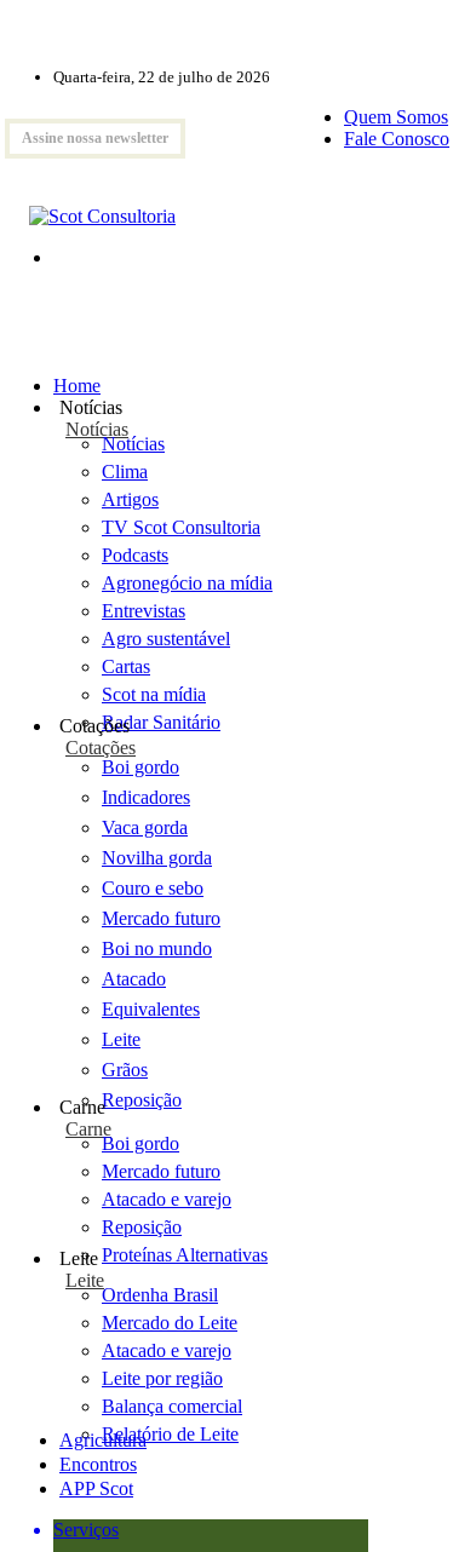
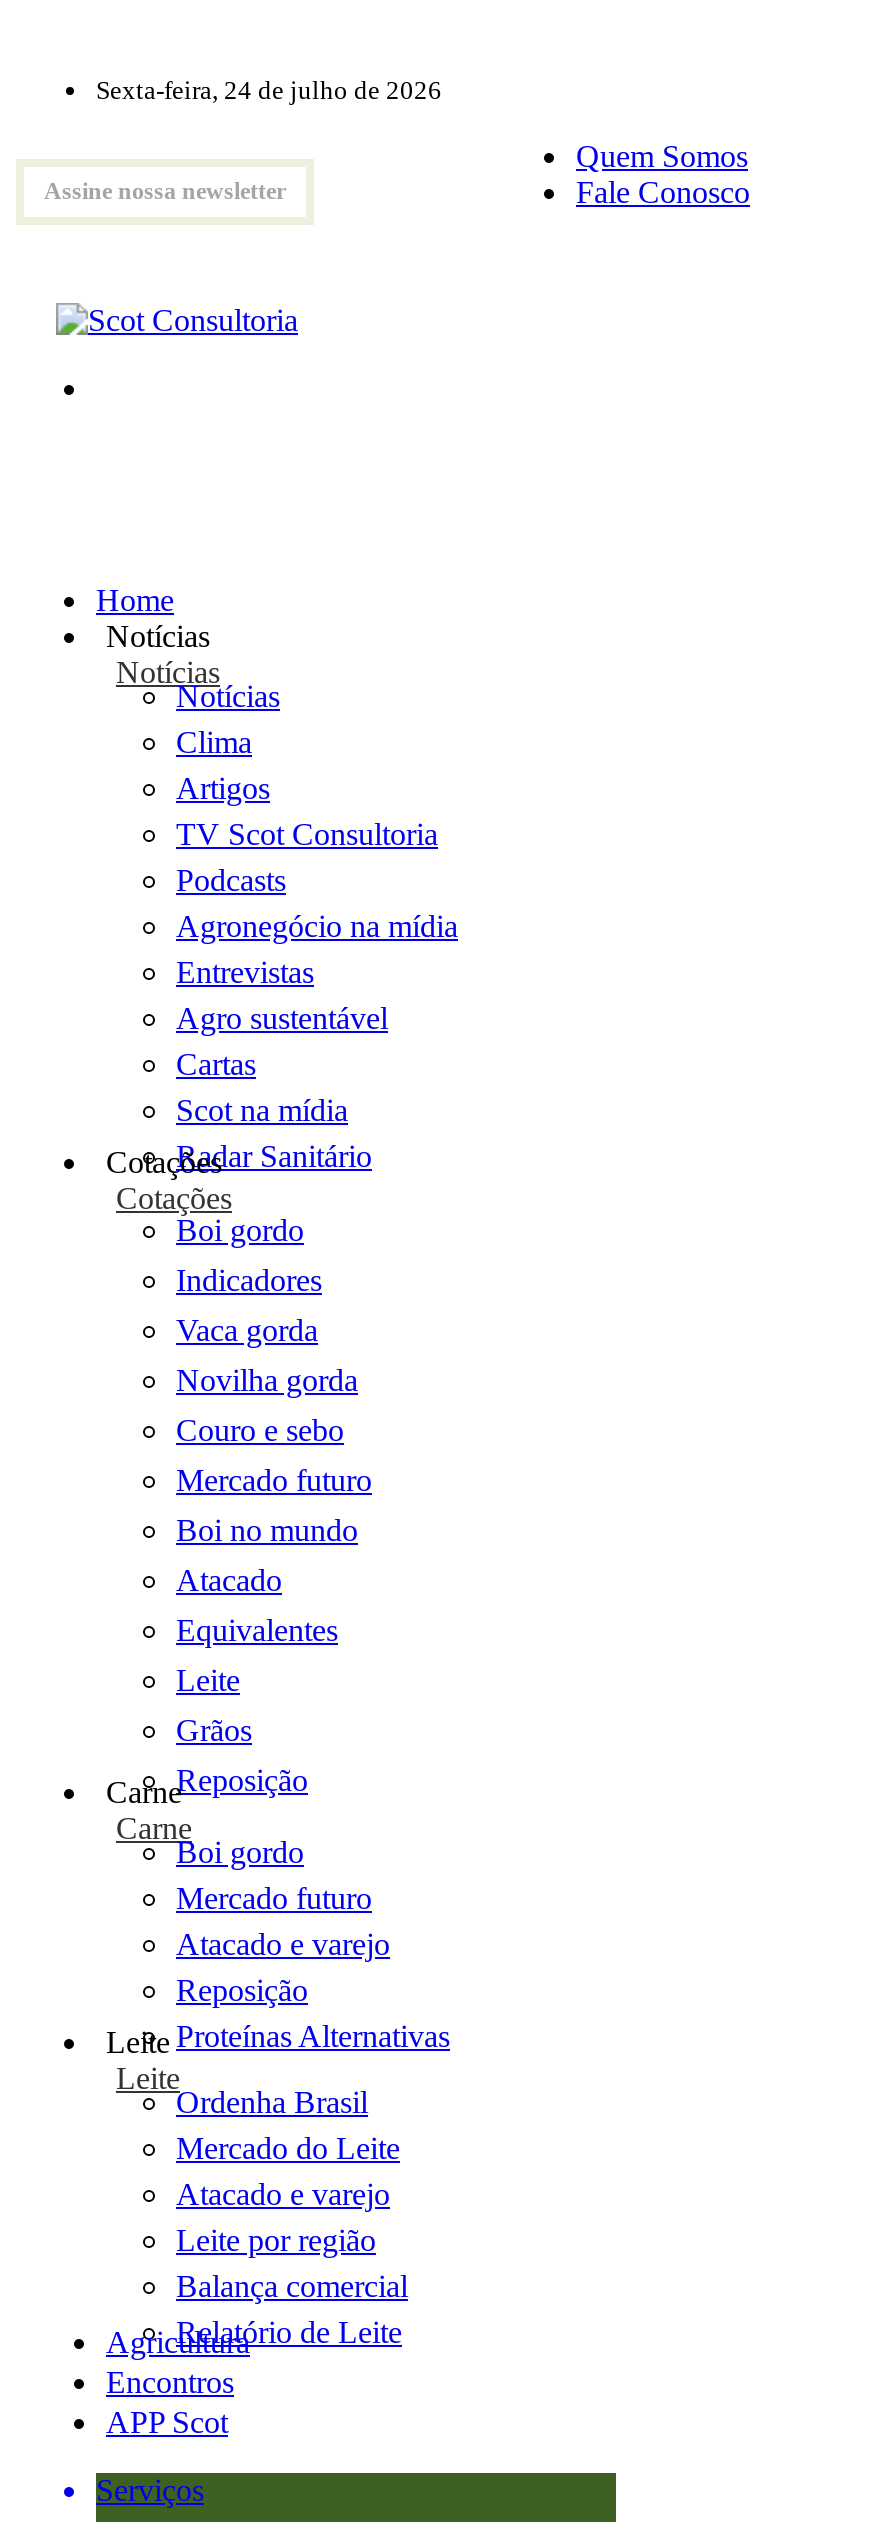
[53,68,270,86] Quarta-feira, 22 de julho de 2026 -> [96,75,442,105] Sexta-feira, 24 de julho de 2026

